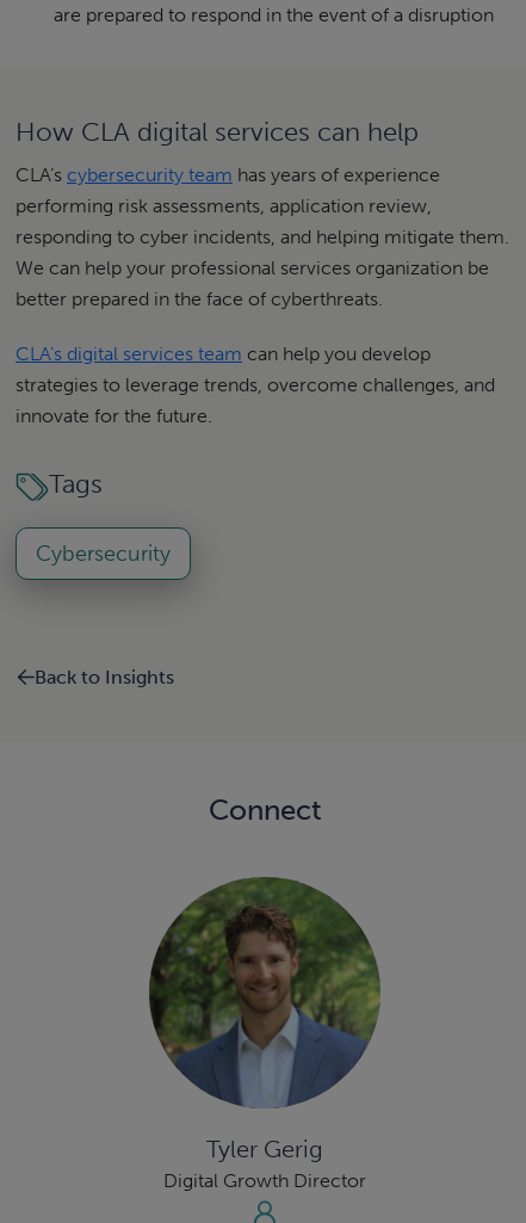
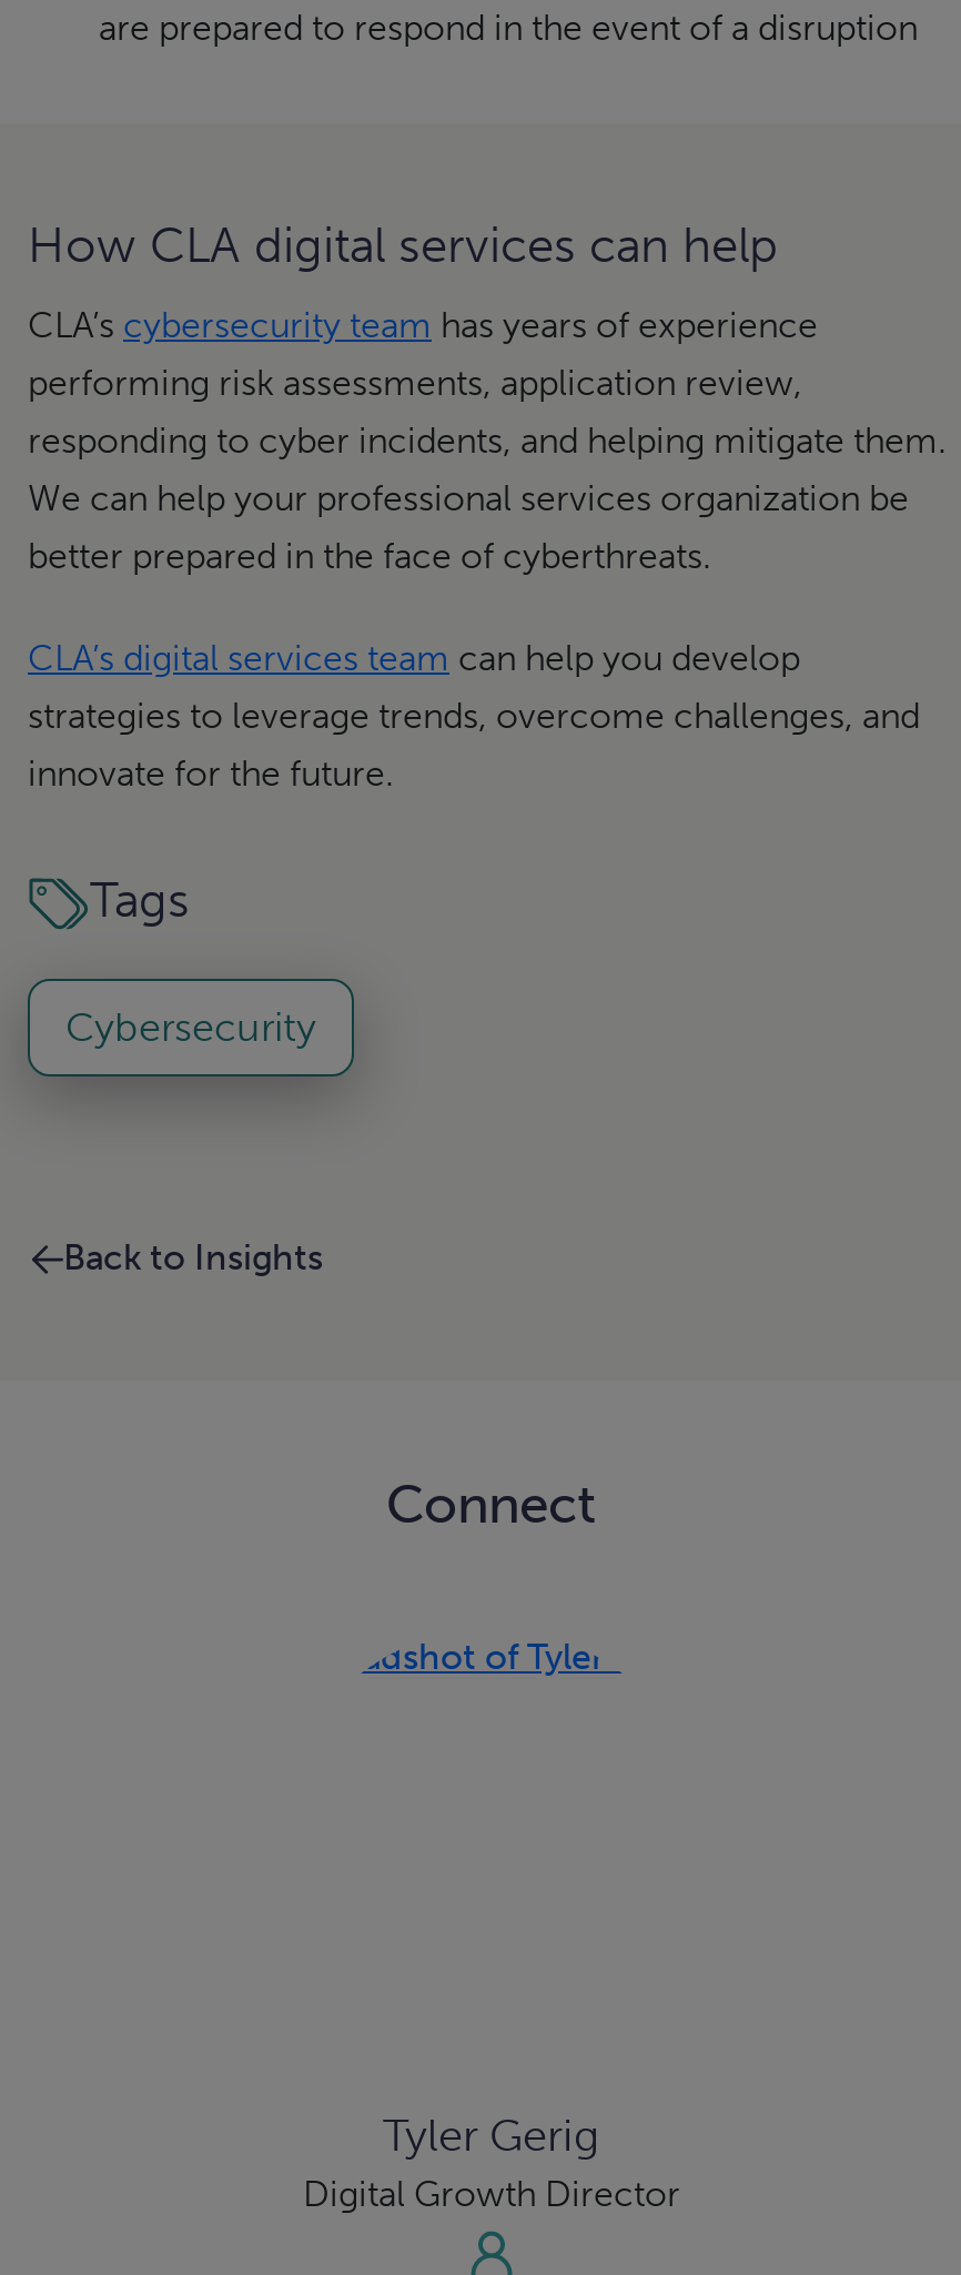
[148,876,382,1110] [image] -> none

